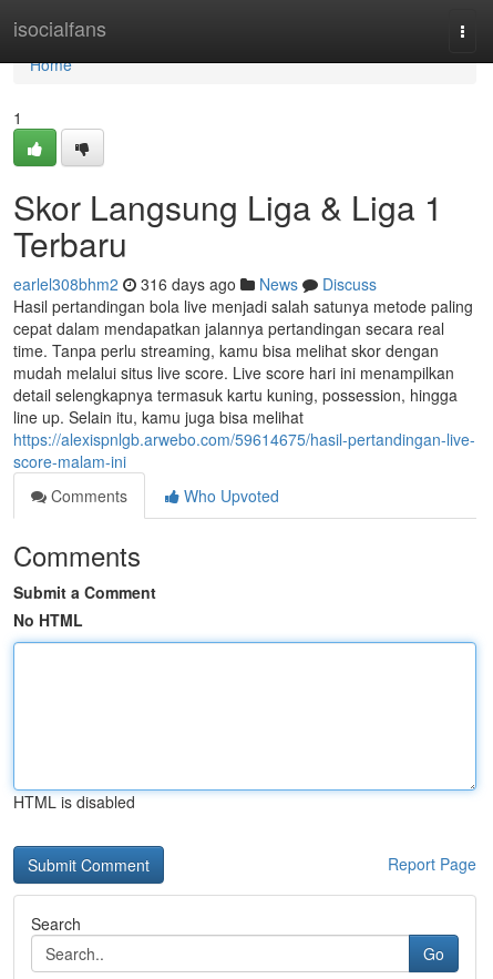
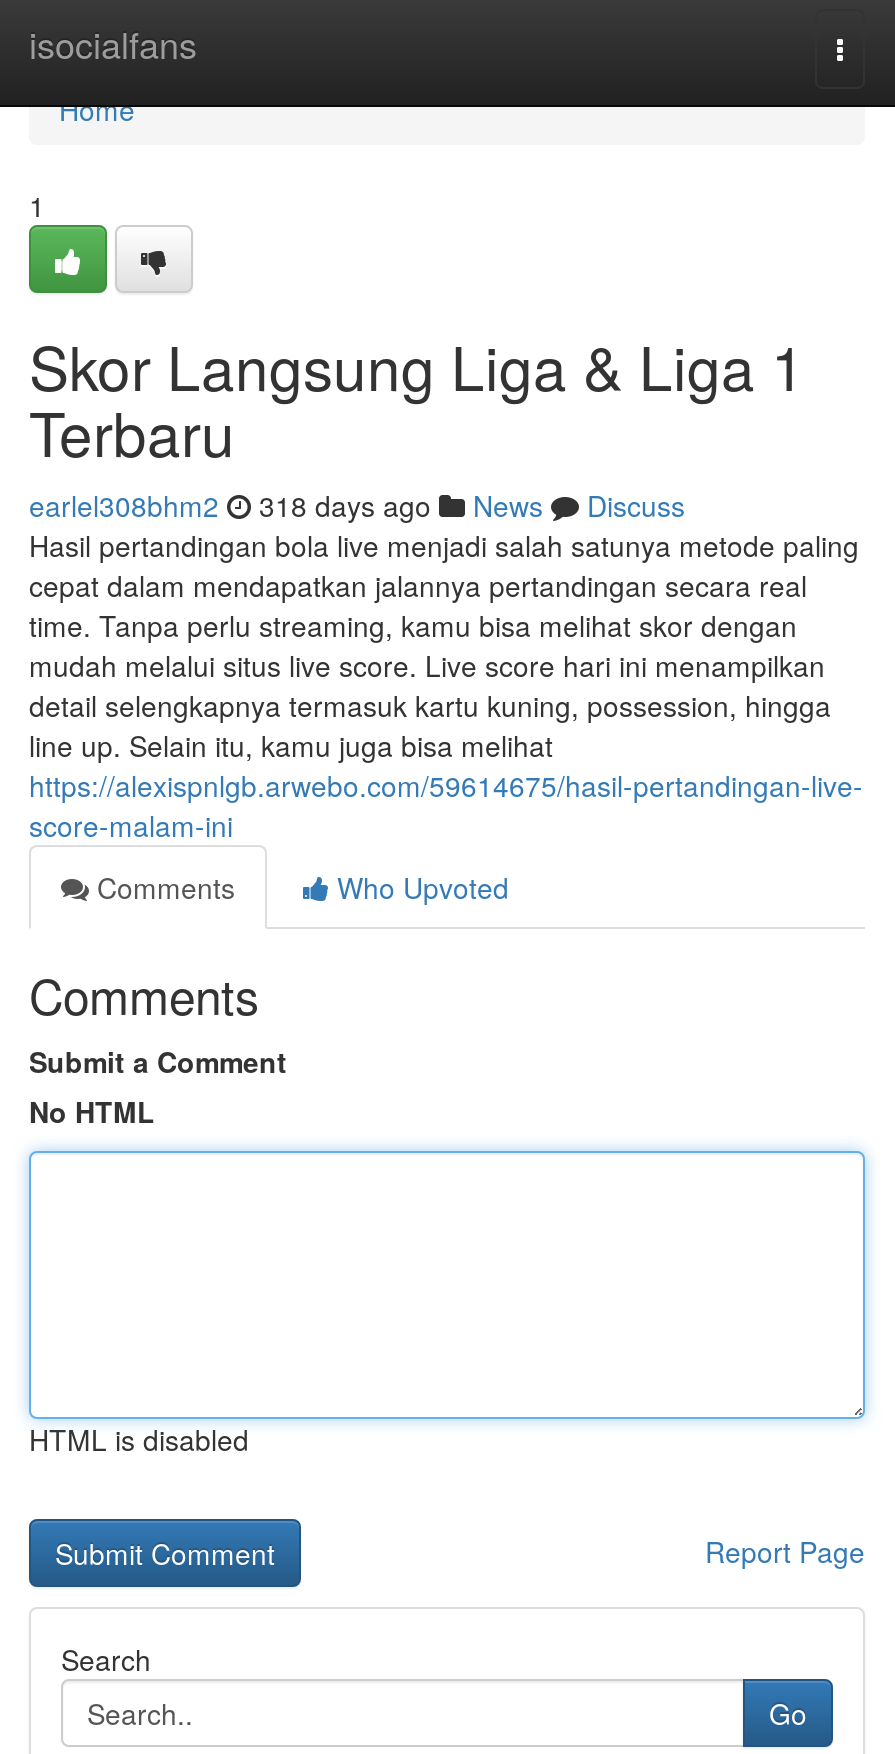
[13,273,377,295] earlel308bhm2 316 days ago News Discuss -> [29,485,685,525] earlel308bhm2 318 days ago News Discuss

